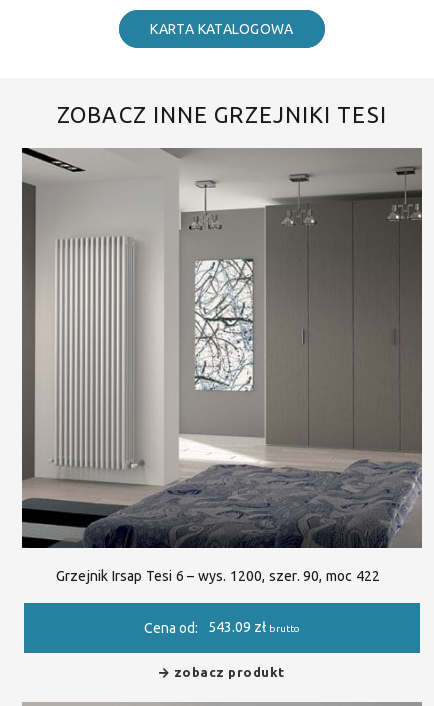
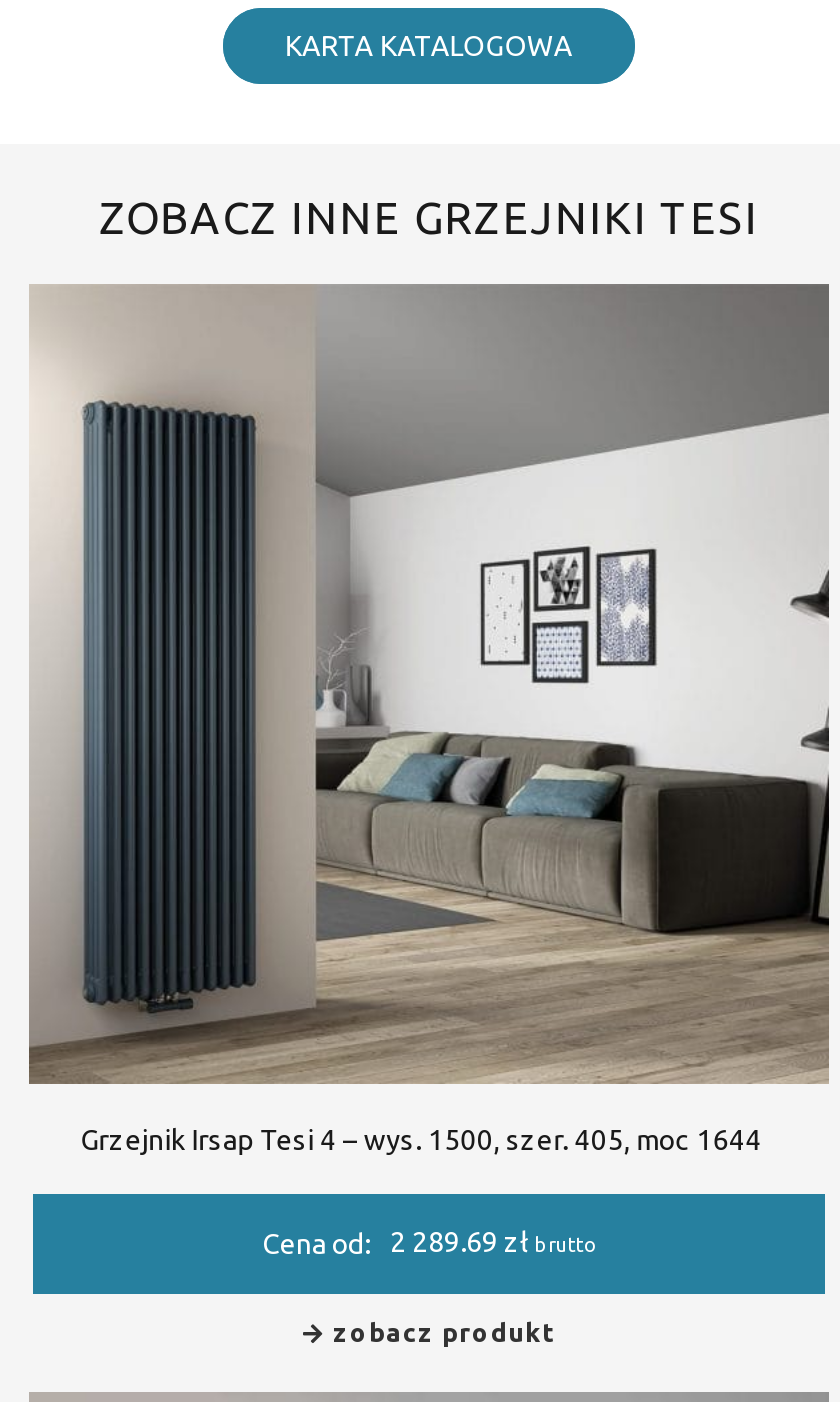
[21,147,422,584] [image] | Grzejnik Irsap Tesi 6 – wys. 1200, szer. 90, moc 422 -> [27,284,829,1155] [image] | Grzejnik Irsap Tesi 4 – wys. 1500, szer. 405, moc 1644
[144,619,300,636] Cena od: 543.09 zł brutto -> [262,1226,596,1260] Cena od: 2 289.69 zł brutto

